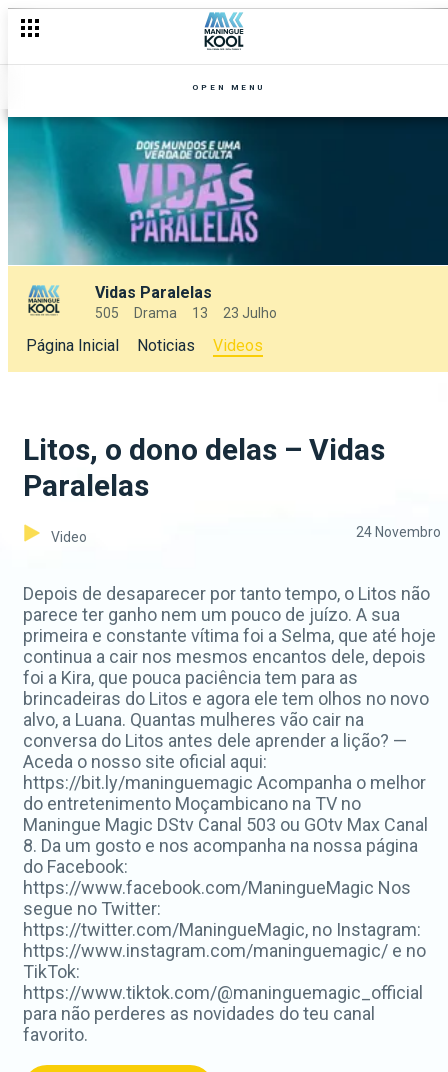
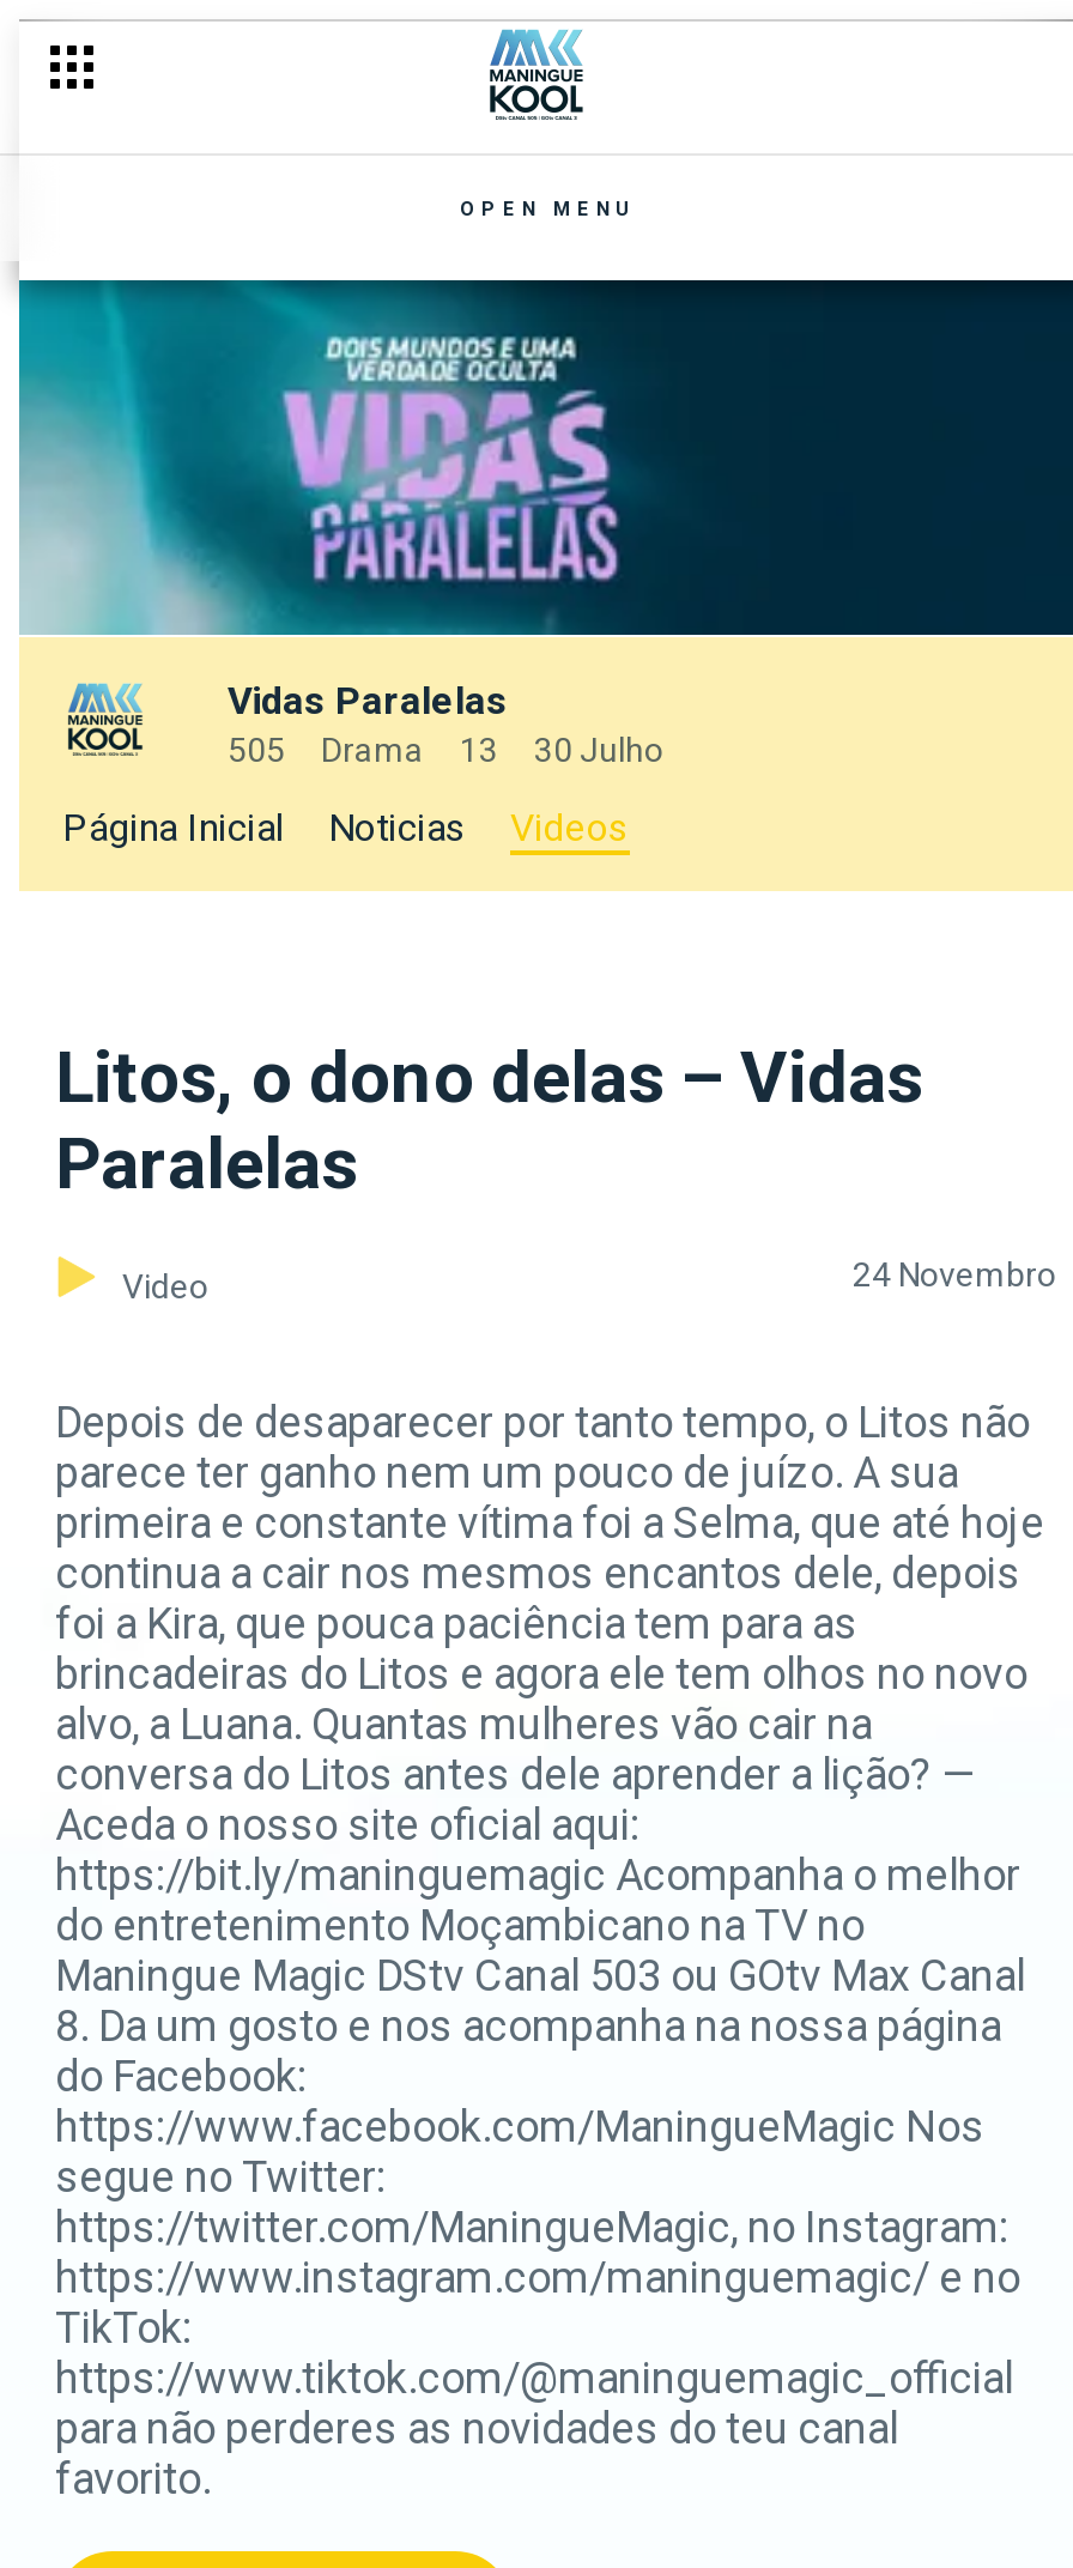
[95,305,277,321] 505 Drama 13 23 Julho -> [228,731,663,769] 505 Drama 13 30 Julho

